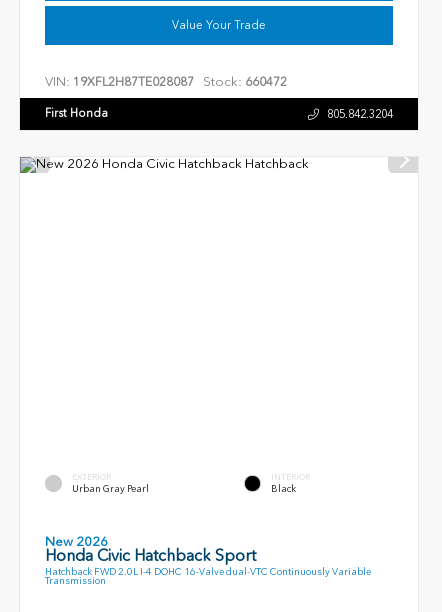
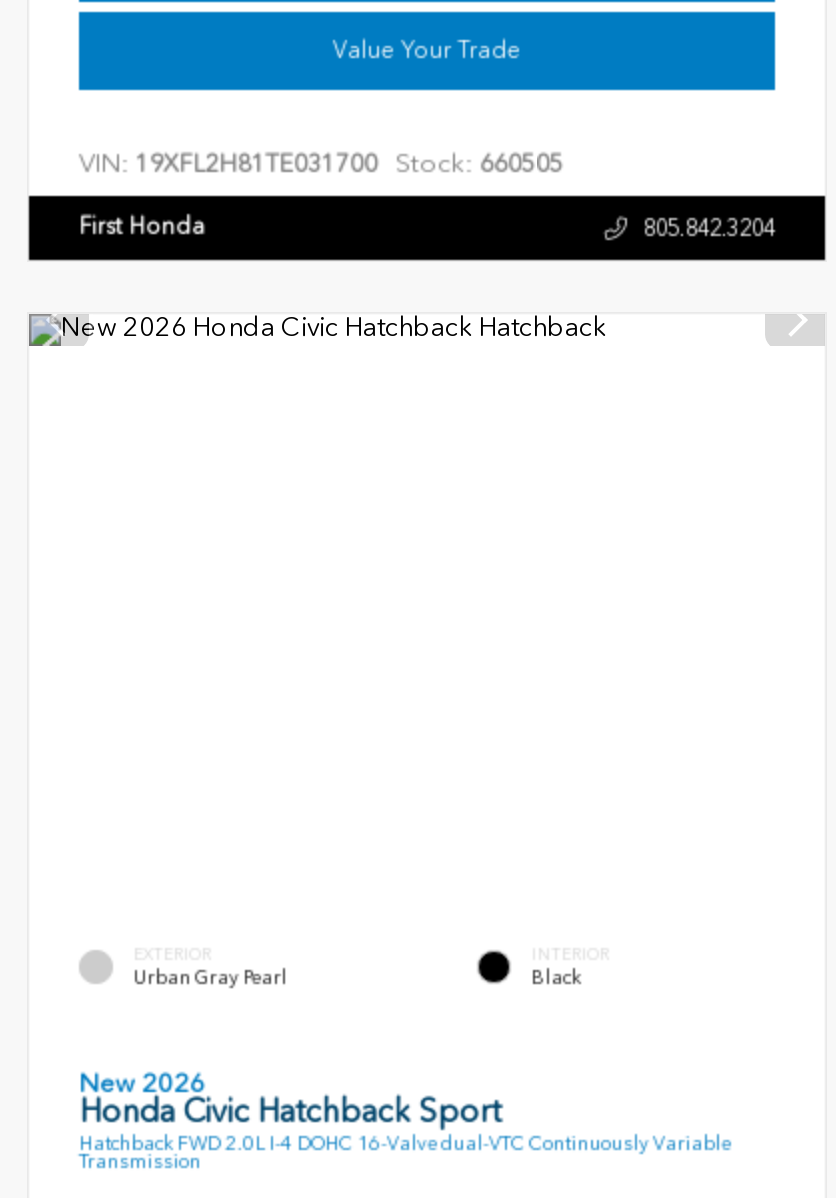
[45,74,287,89] VIN: 19XFL2H87TE028087 Stock: 660472 -> [79,148,563,178] VIN: 19XFL2H81TE031700 Stock: 660505

